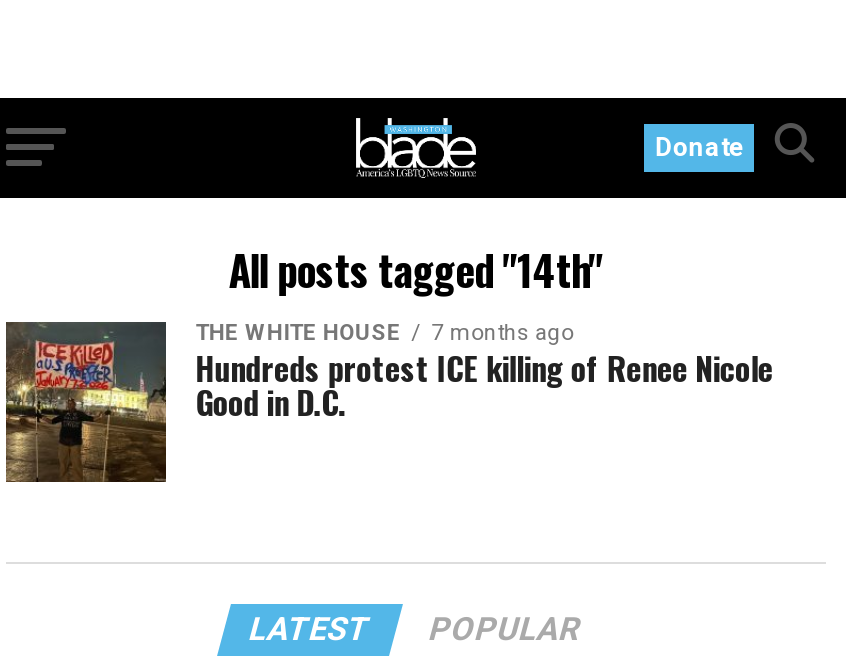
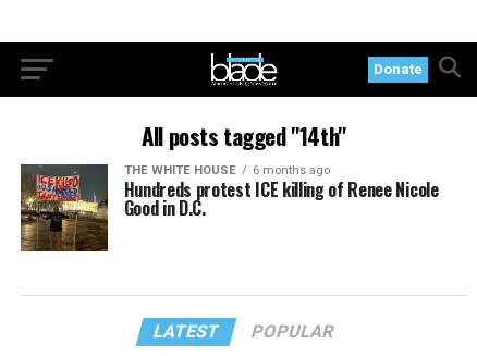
[195,320,573,346] THE WHITE HOUSE 7 months ago -> [124,163,330,177] THE WHITE HOUSE 6 months ago

